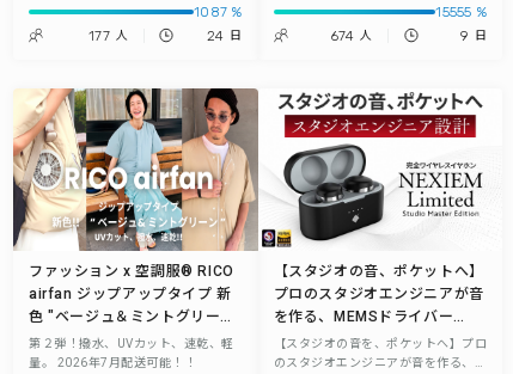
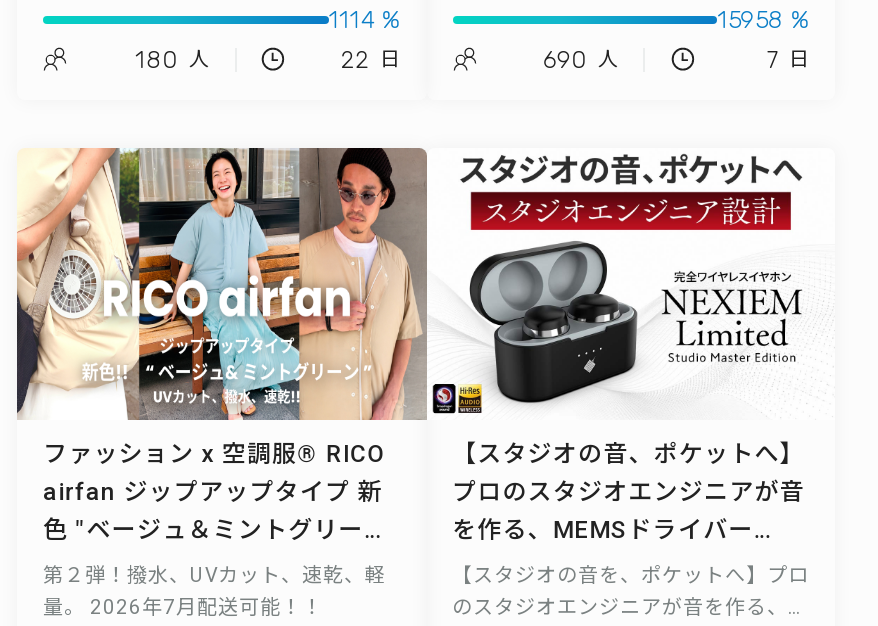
[194,3,242,20] 1087 % -> [329,6,400,34] 1114 %
[436,3,487,20] 15555 % -> [718,6,809,34] 15958 %
[89,27,128,44] 177 人 -> [135,46,209,74] 180 人
[207,27,242,44] 24 日 -> [341,46,400,74] 22 日
[330,27,372,44] 674 人 -> [542,46,618,74] 690 人
[460,27,487,44] 9 日 -> [766,46,809,74] 7 日

